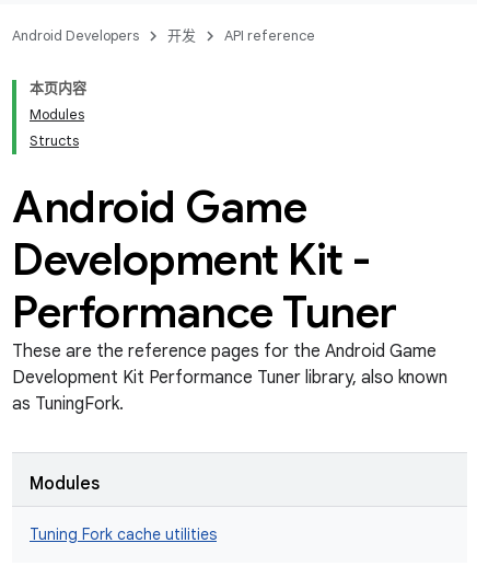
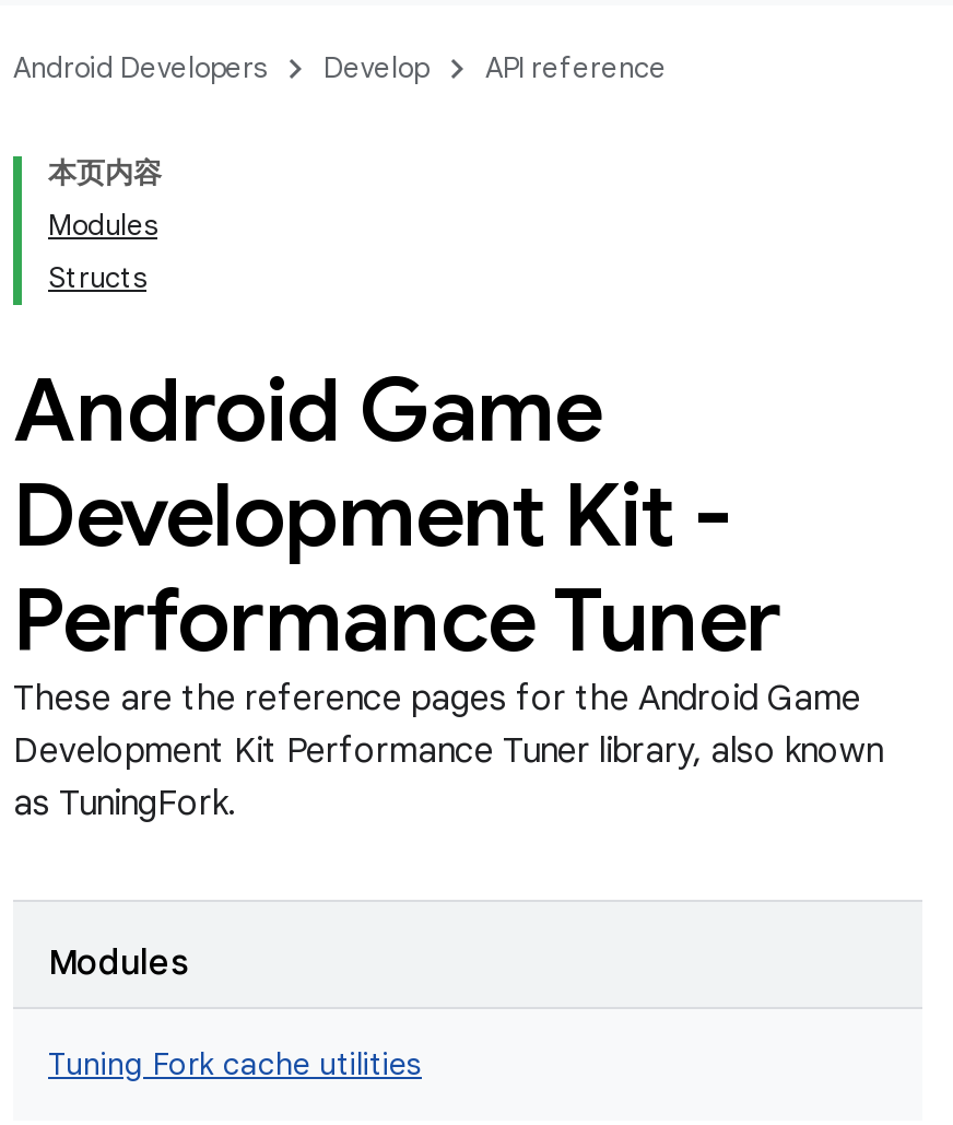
[167,26,196,45] 开发 -> [323,49,428,86] Develop

